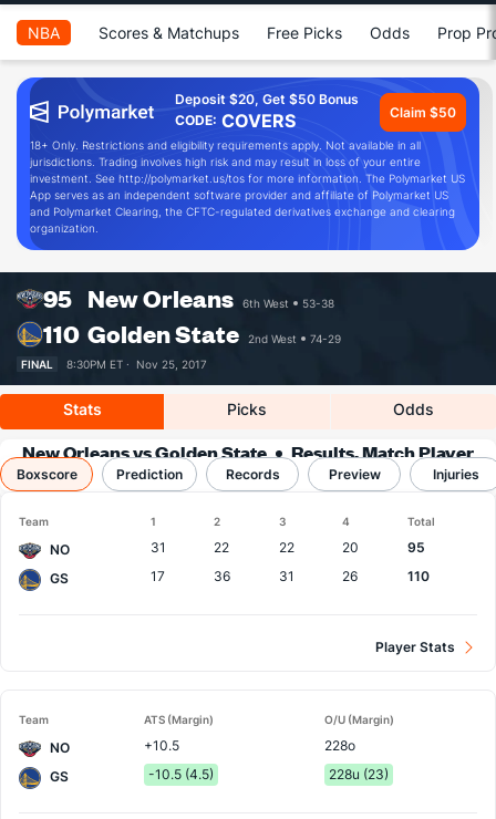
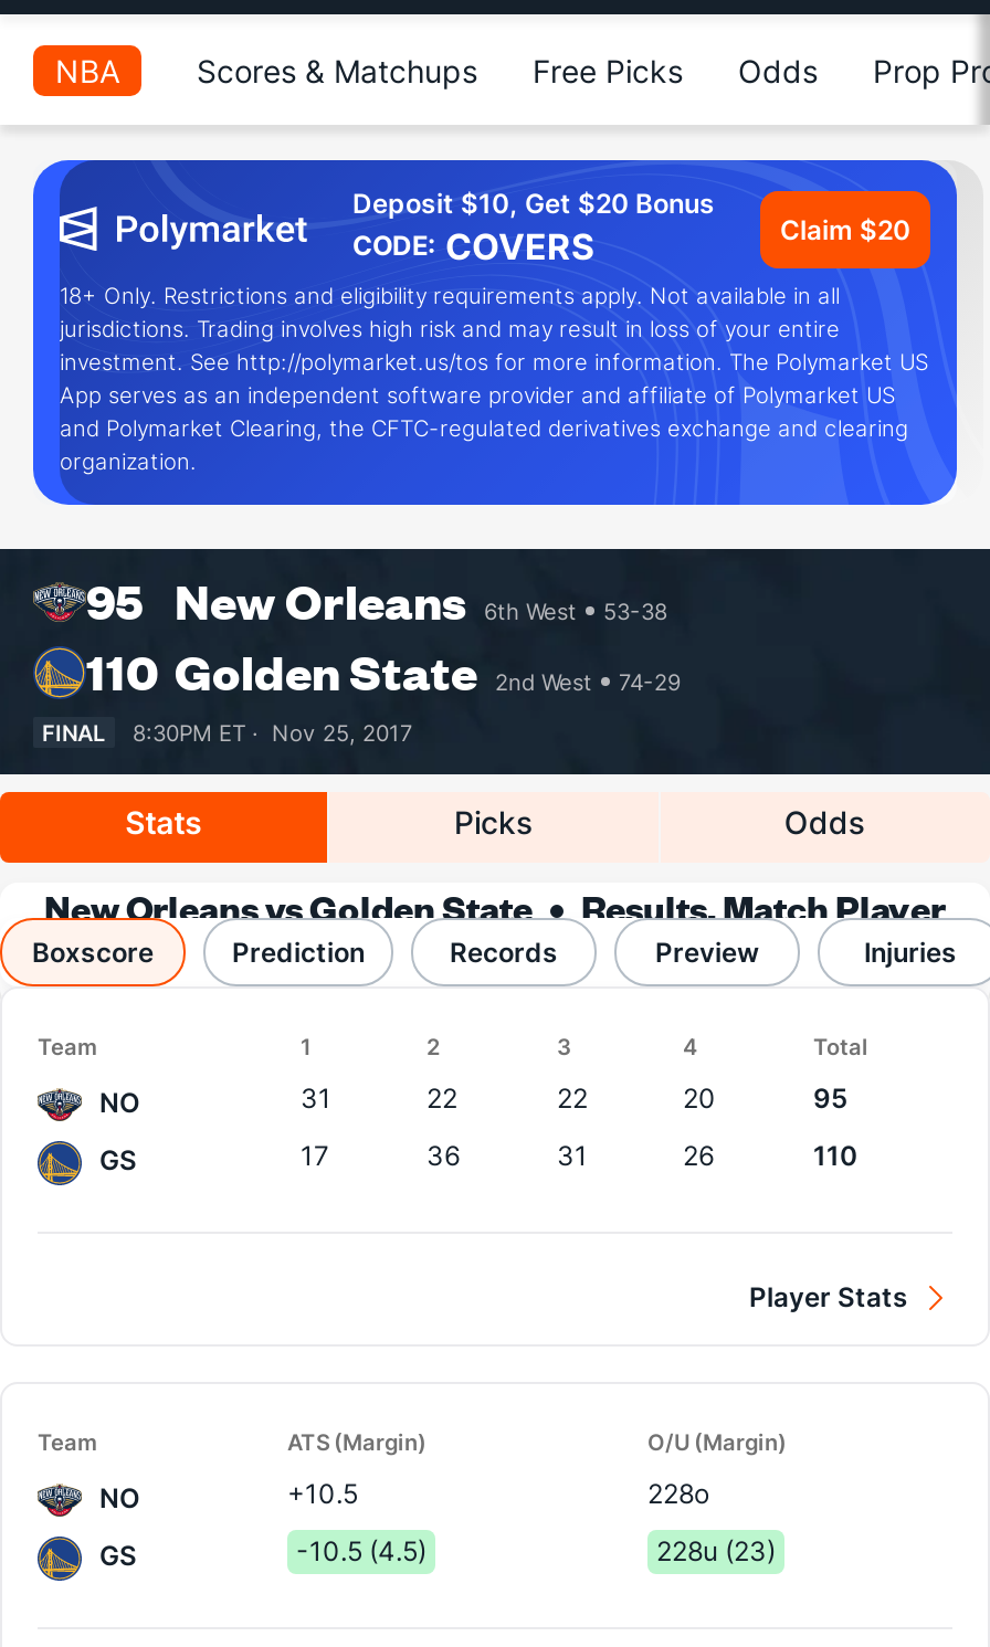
[175,91,359,107] Deposit $20, Get $50 Bonus -> [352,187,715,220] Deposit $10, Get $20 Bonus
[390,103,456,120] Claim $50 -> [780,212,910,245] Claim $20

